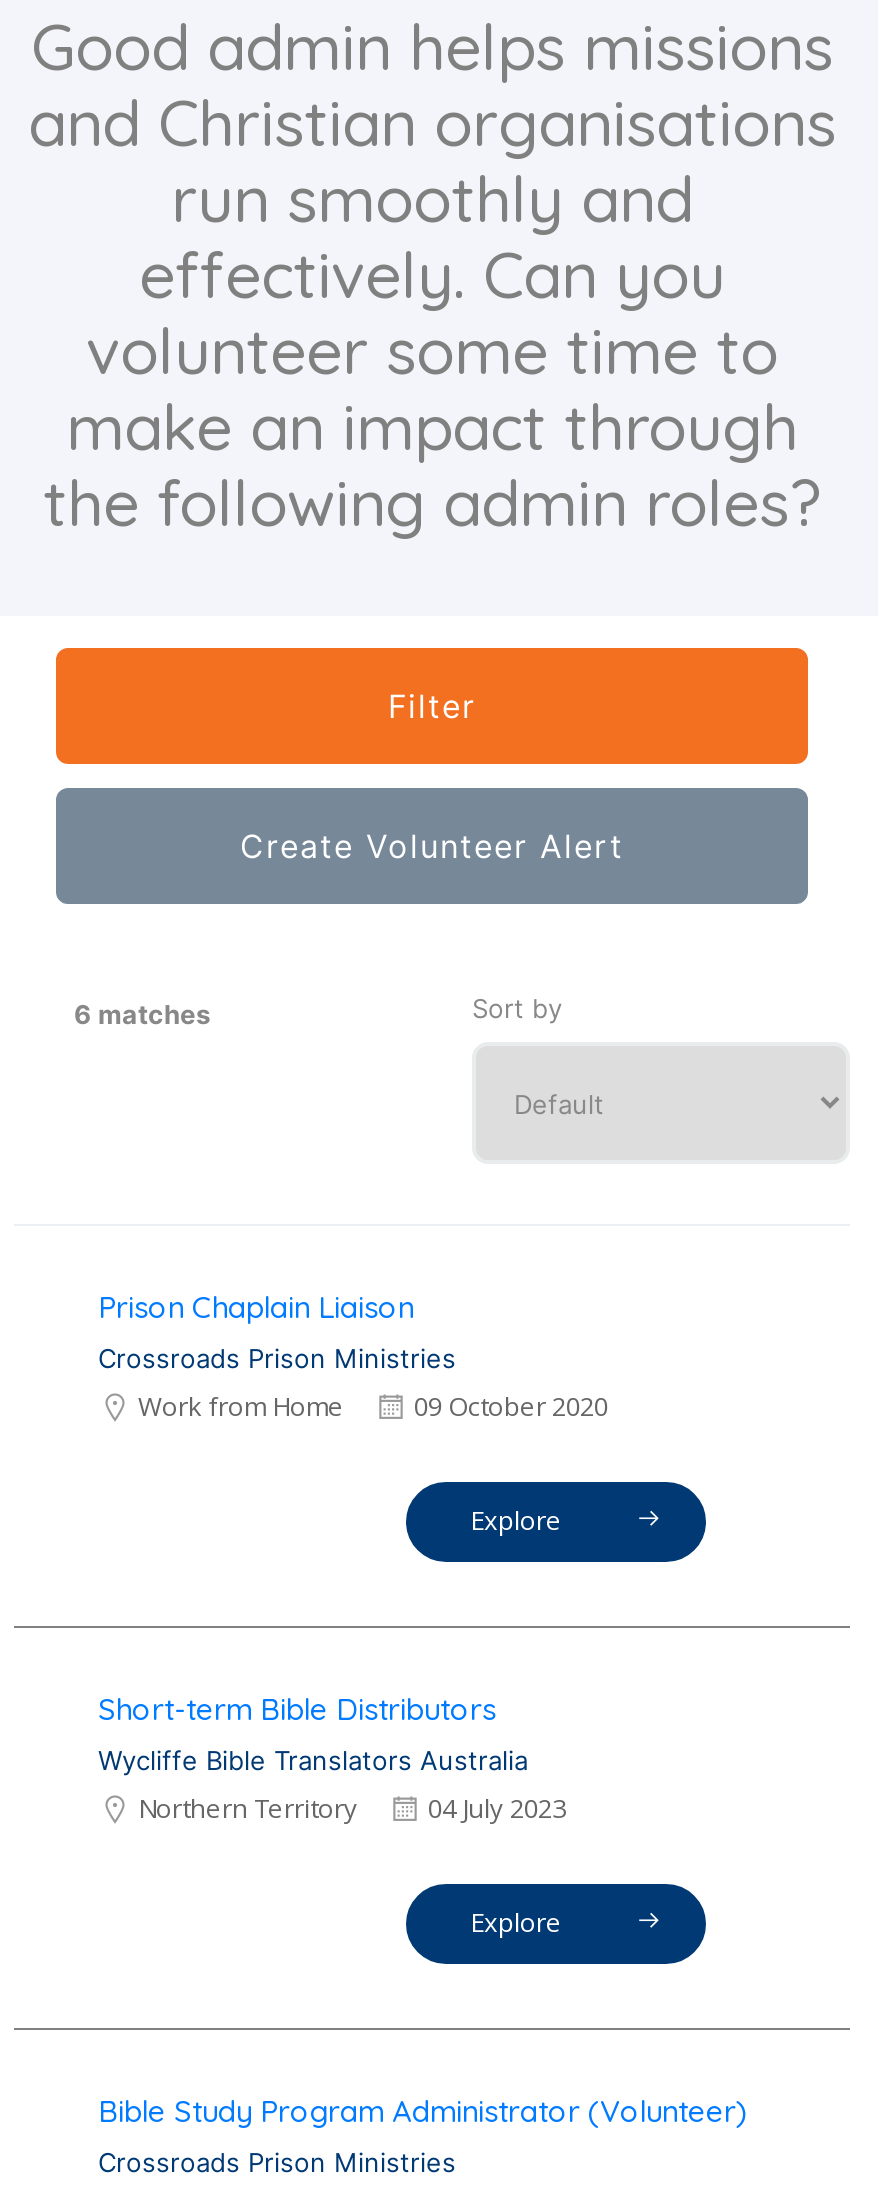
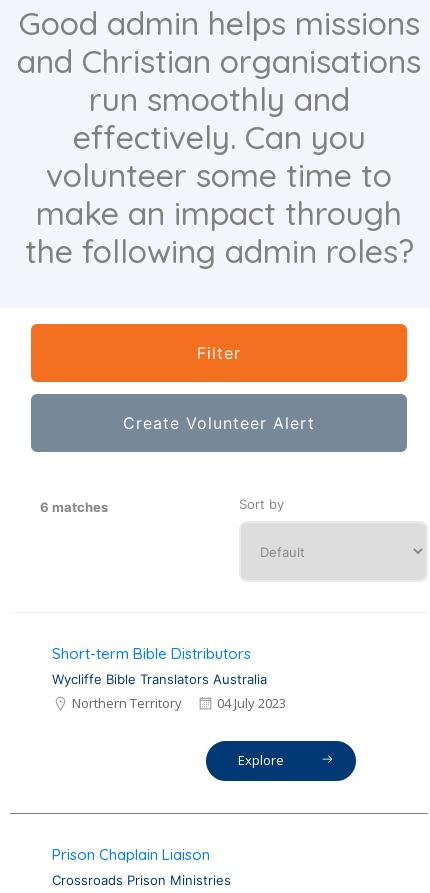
moved [98,1288,414,1326] -> [52,845,210,864]: Prison Chaplain Liaison
[98,1342,608,1538] Crossroads Prison Ministries | Work from Home | 09 October 2020 | Explore -> none
[98,2092,748,2130] Bible Study Program Administrator (Volunteer) -> none

